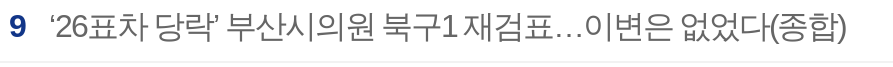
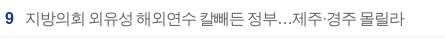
[49,9,845,43] ‘26표차 당락’ 부산시의원 북구1 재검표…이변은 없었다(종합) -> [25,10,404,27] 지방의회 외유성 해외연수 칼빼든 정부…제주·경주 몰릴라

